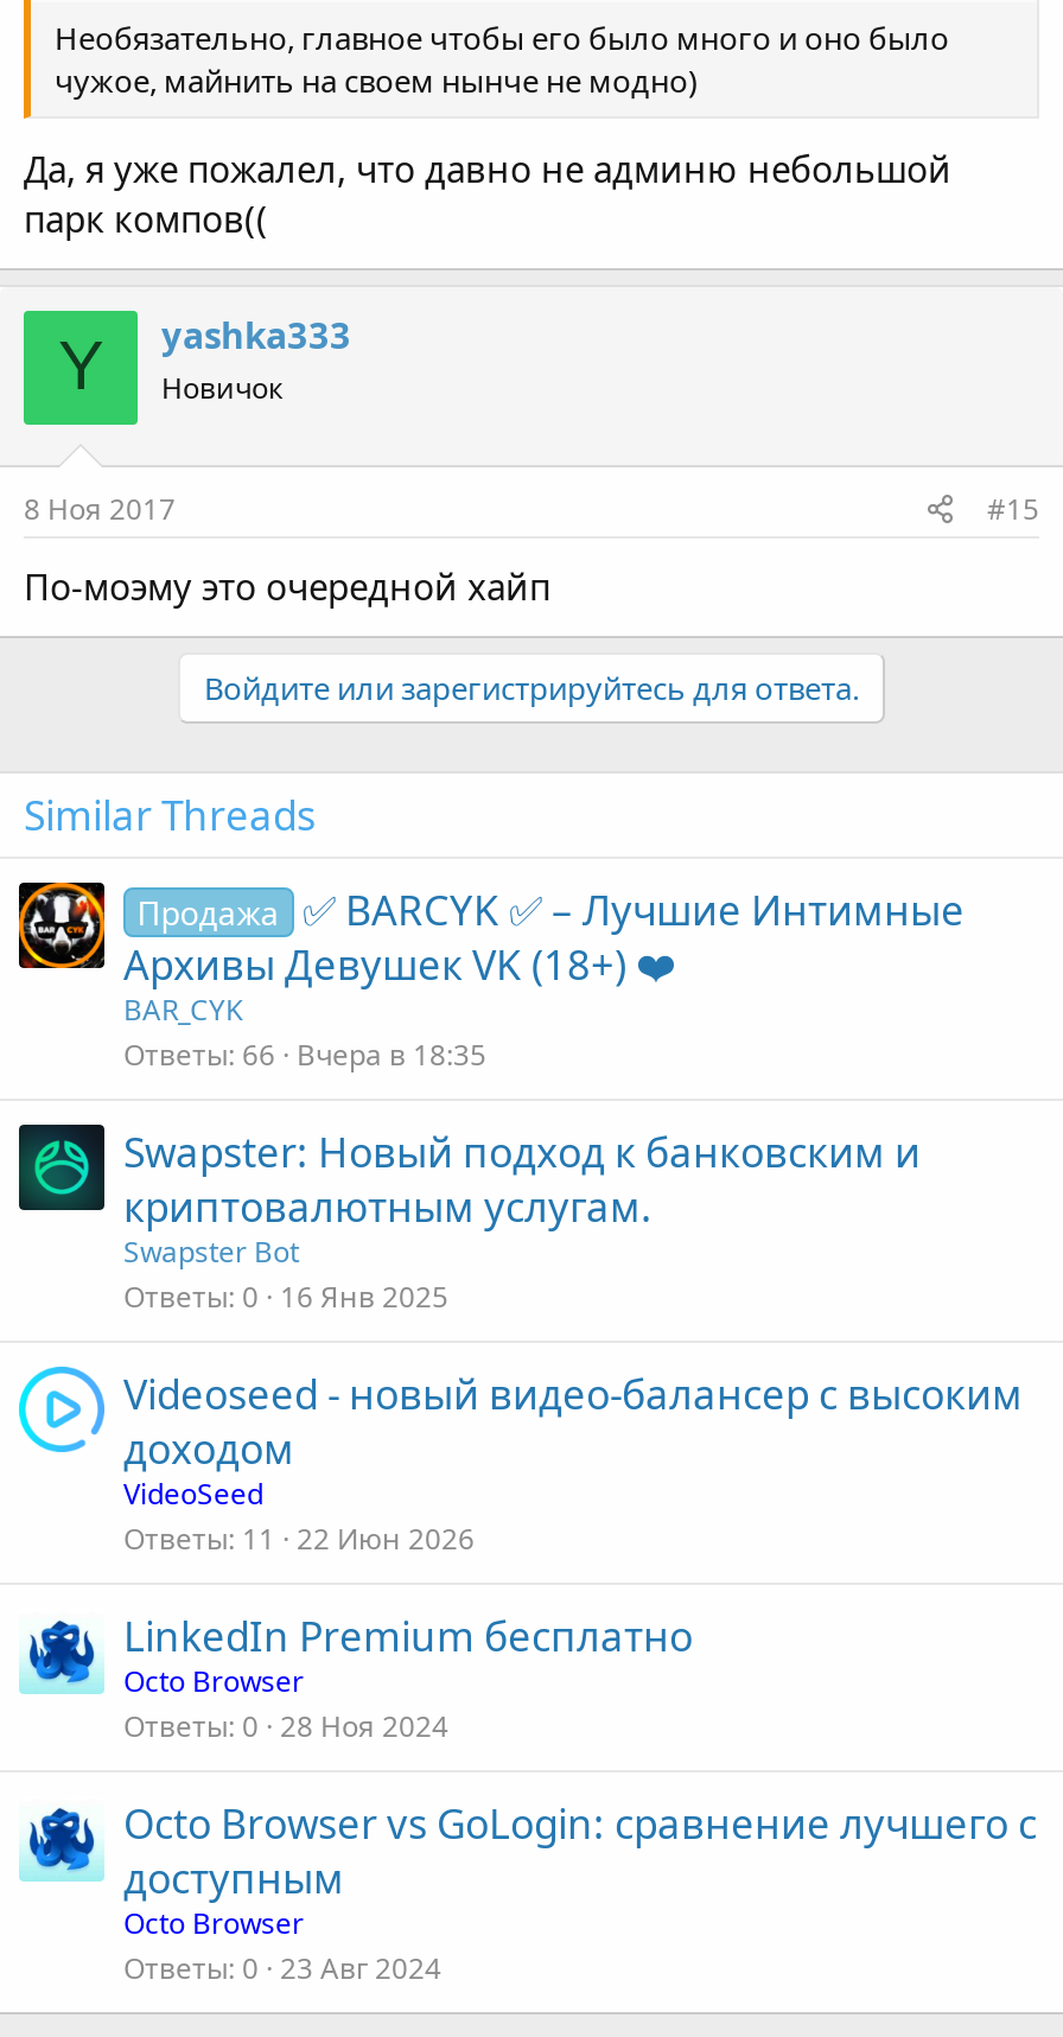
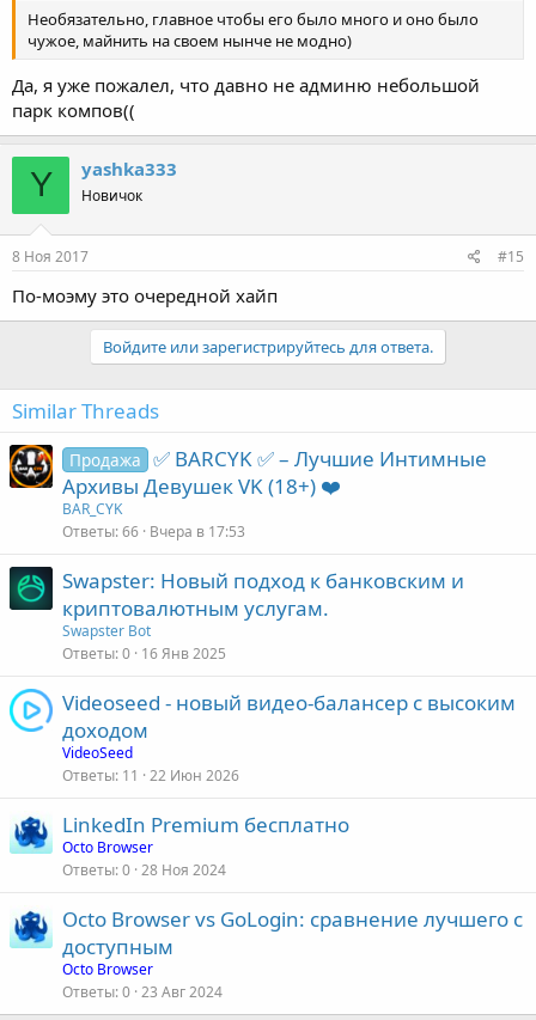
[123,1036,486,1076] Ответы 66 Вчера в 18:35 -> [62,522,245,542] Ответы 66 Вчера в 17:53

